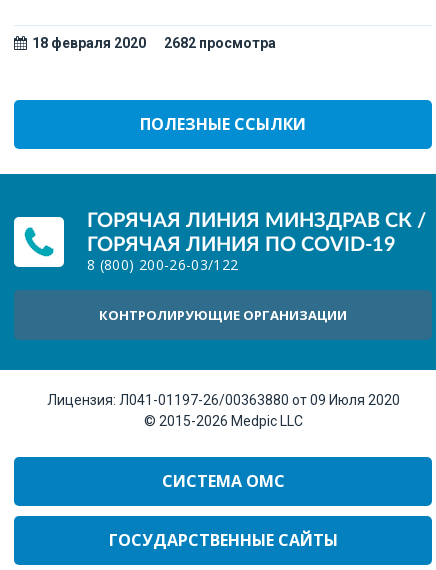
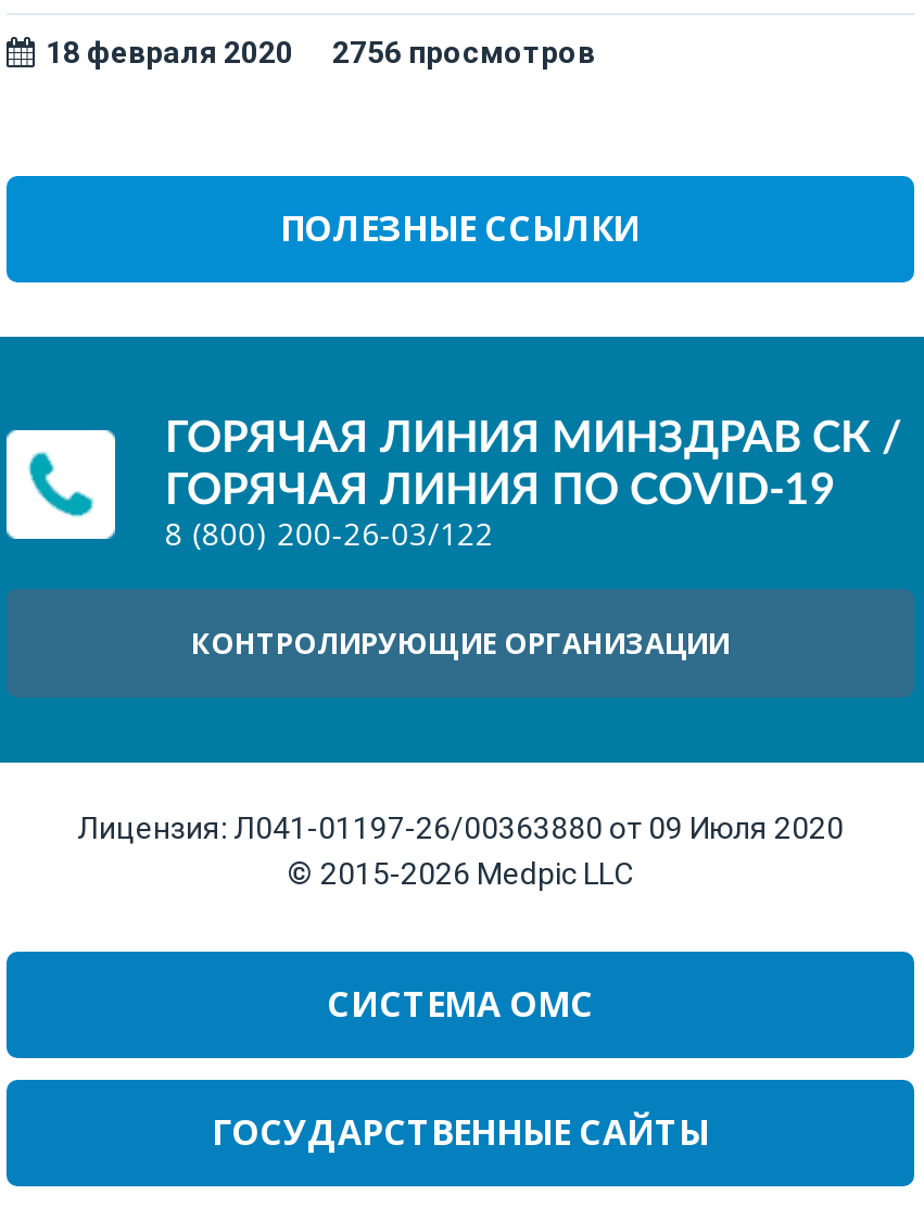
[32,35,276,51] 18 февраля 2020 2682 просмотрa -> [46,34,595,69] 18 февраля 2020 2756 просмотров

